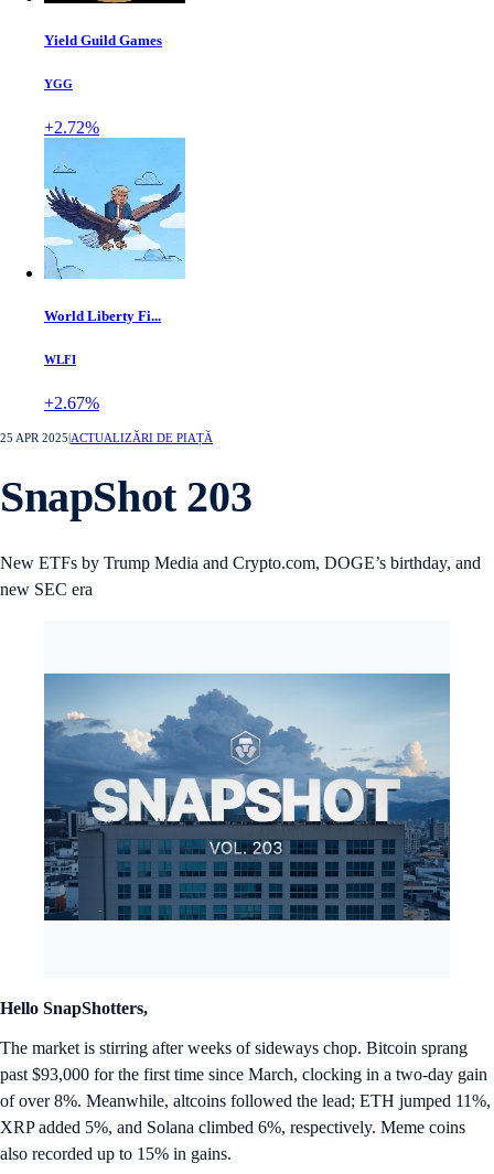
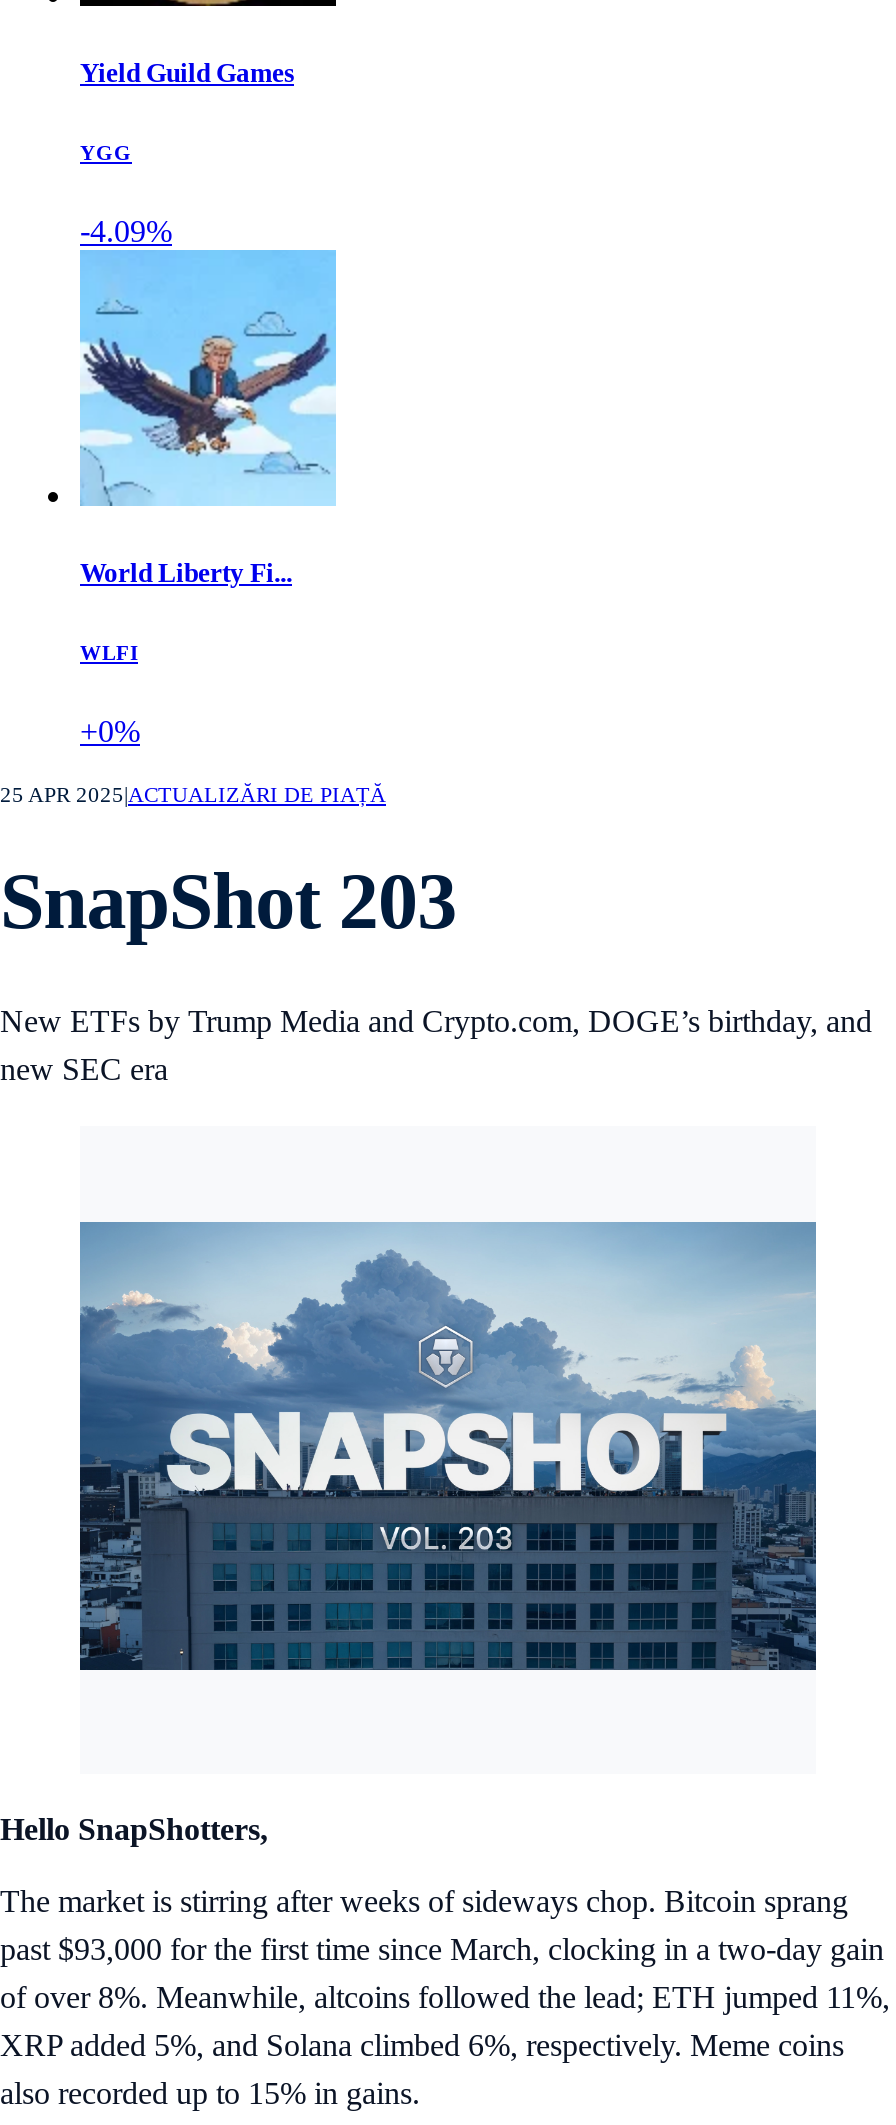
[44,118,99,137] +2.72% -> [80,214,172,248] -4.09%
[44,394,99,413] +2.67% -> [80,715,140,749] +0%

